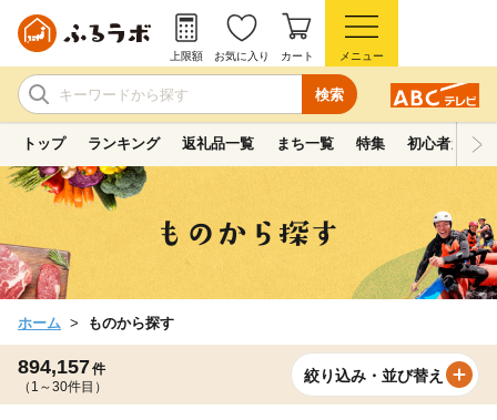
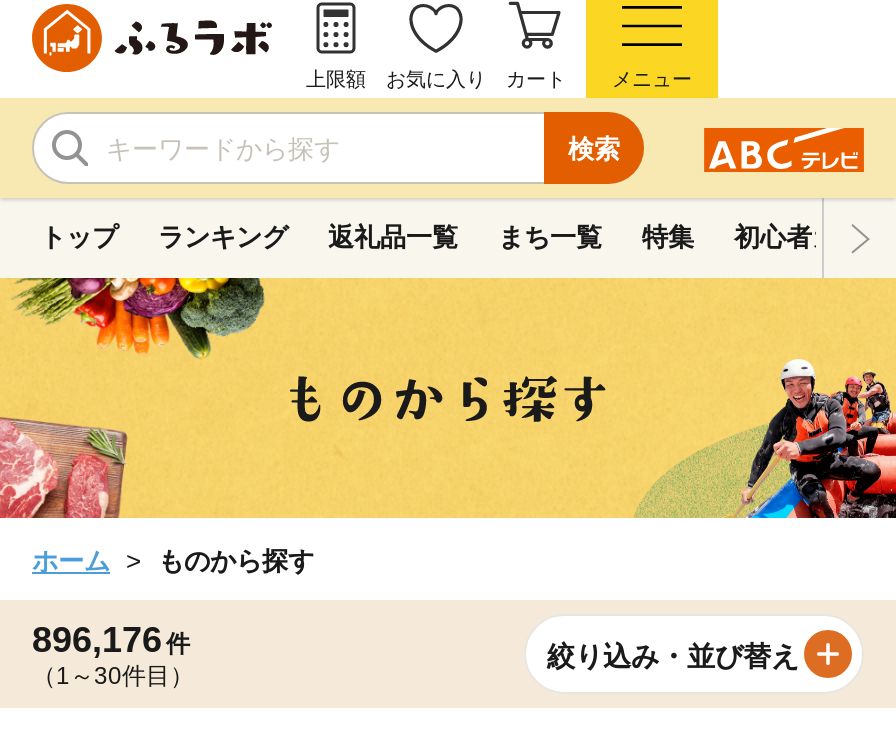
[18,356,105,378] 894,157 件 -> [32,620,190,660] 896,176 件

